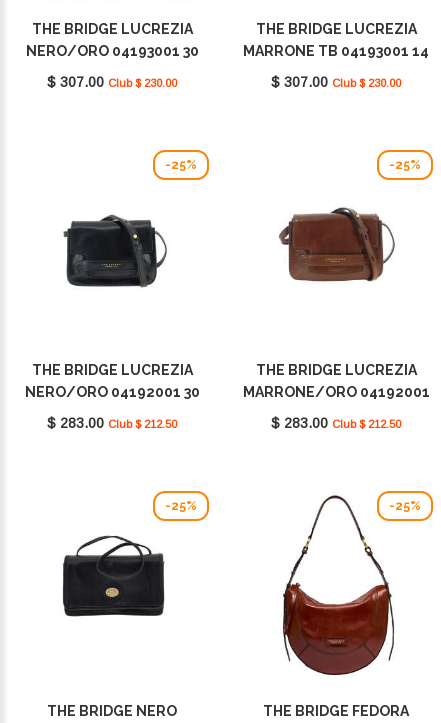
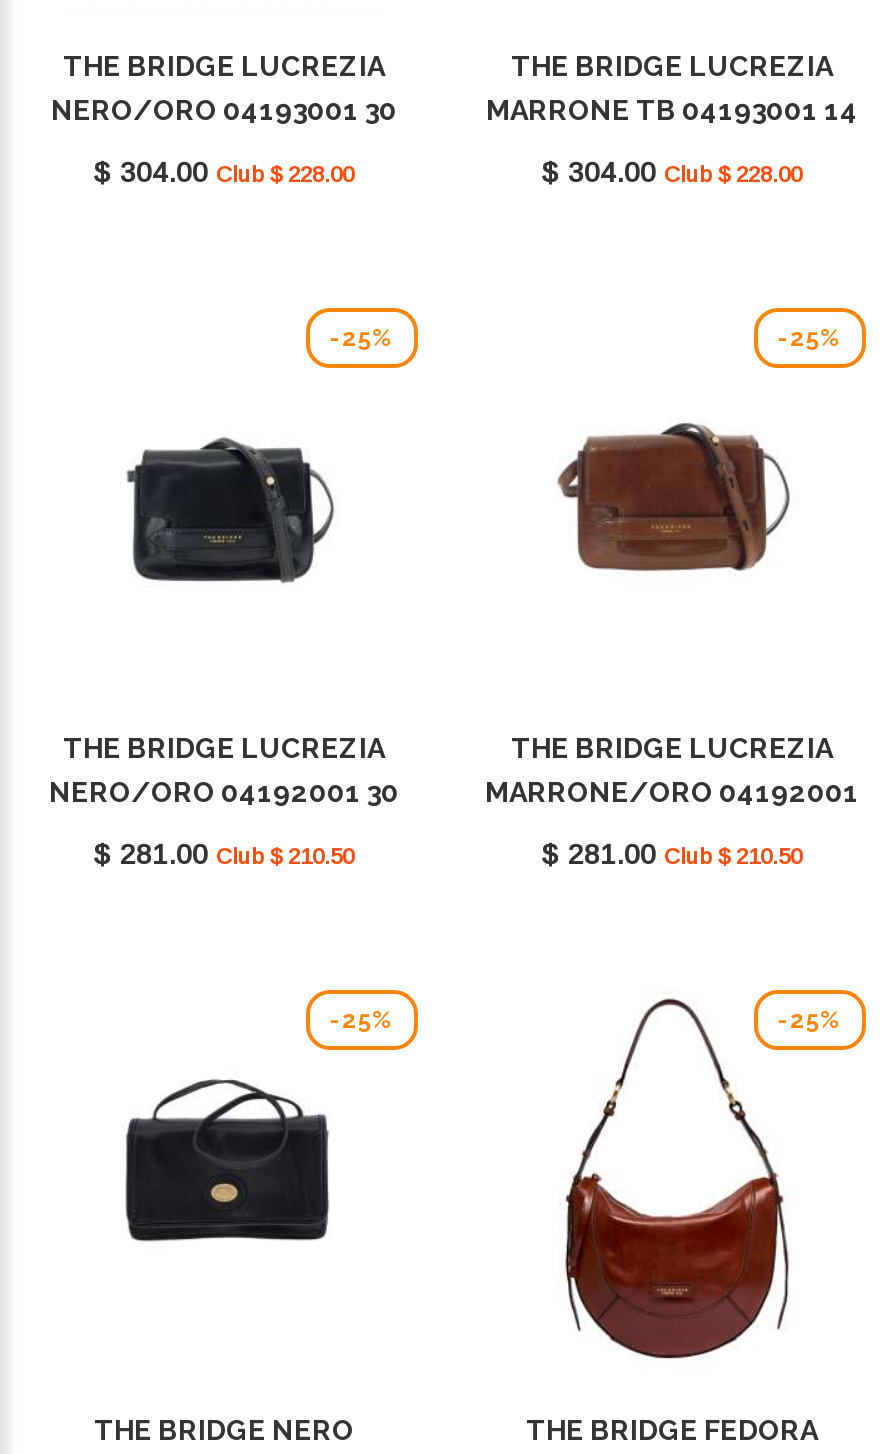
[47,73,177,89] $ 307.00 Club $ 230.00 -> [94,155,354,187] $ 304.00 Club $ 228.00
[271,73,401,89] $ 307.00 Club $ 230.00 -> [542,155,802,187] $ 304.00 Club $ 228.00
[47,414,177,430] $ 283.00 Club $ 212.50 -> [94,837,354,869] $ 281.00 Club $ 210.50
[271,414,401,430] $ 283.00 Club $ 212.50 -> [542,837,802,869] $ 281.00 Club $ 210.50

